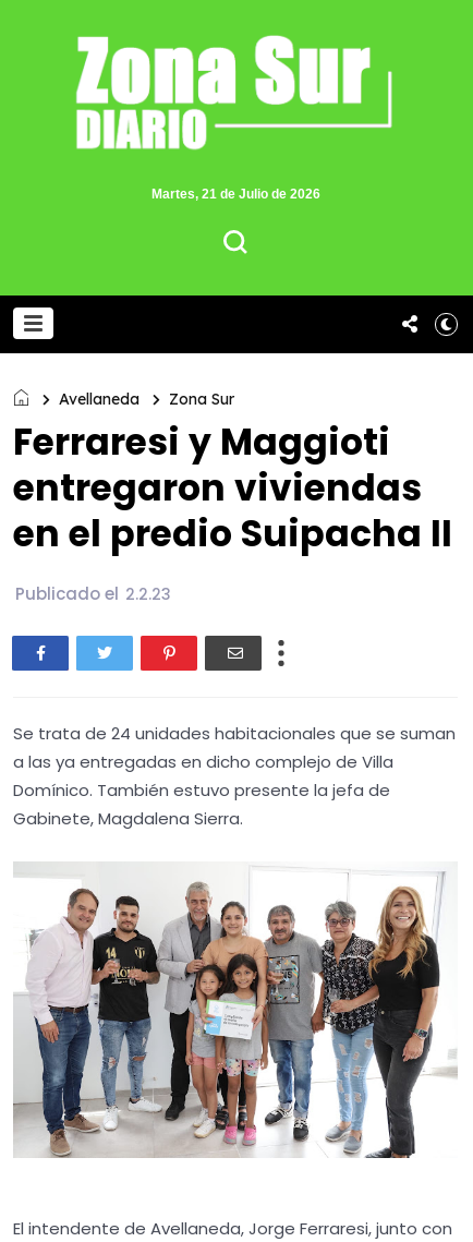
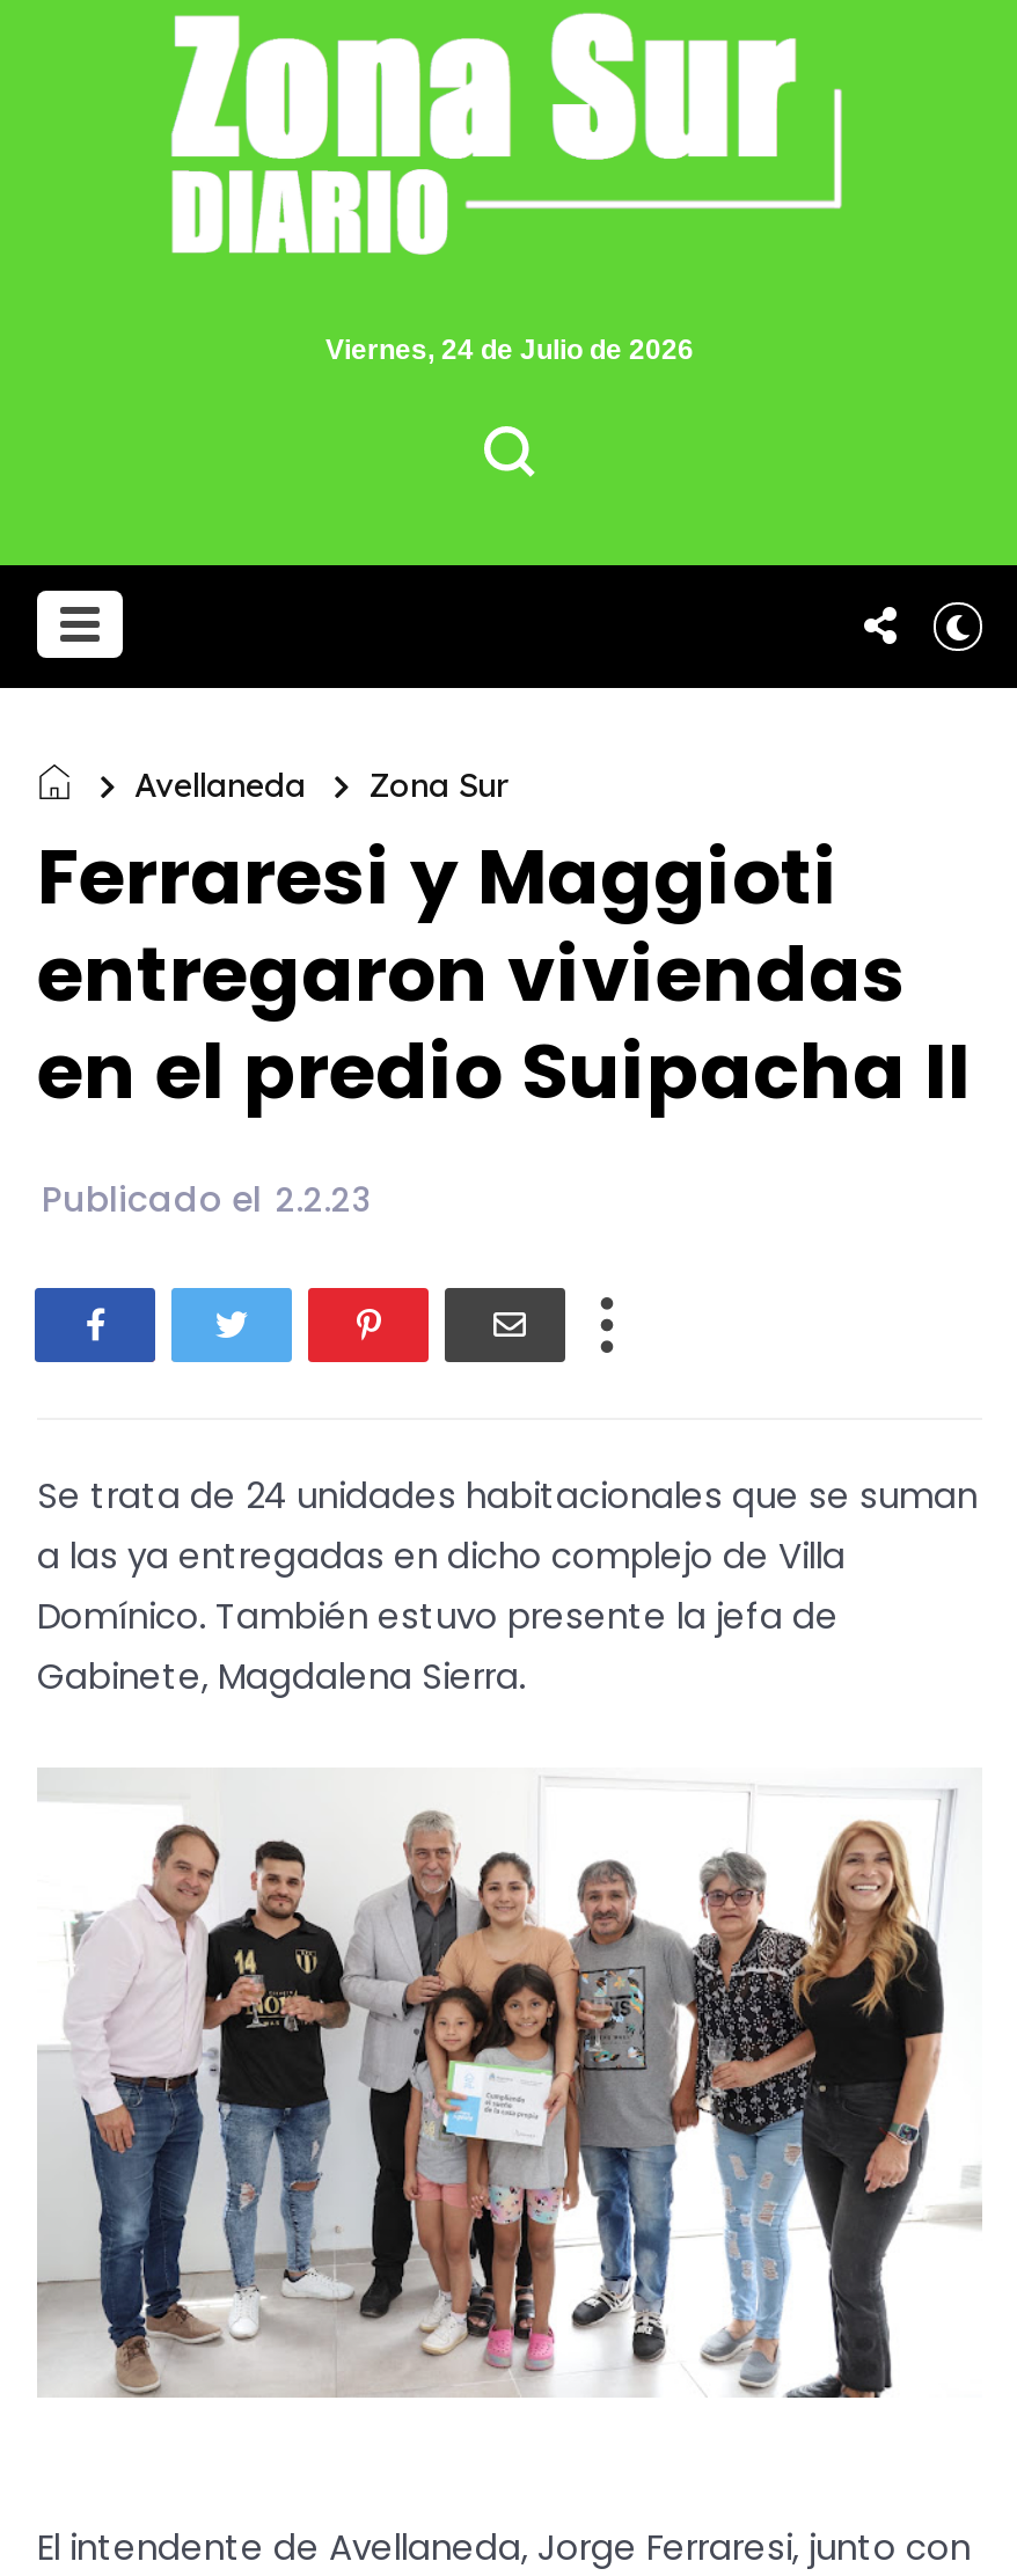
[151,186,320,202] Martes, 21 de Julio de 2026 -> [325,334,694,366] Viernes, 24 de Julio de 2026

